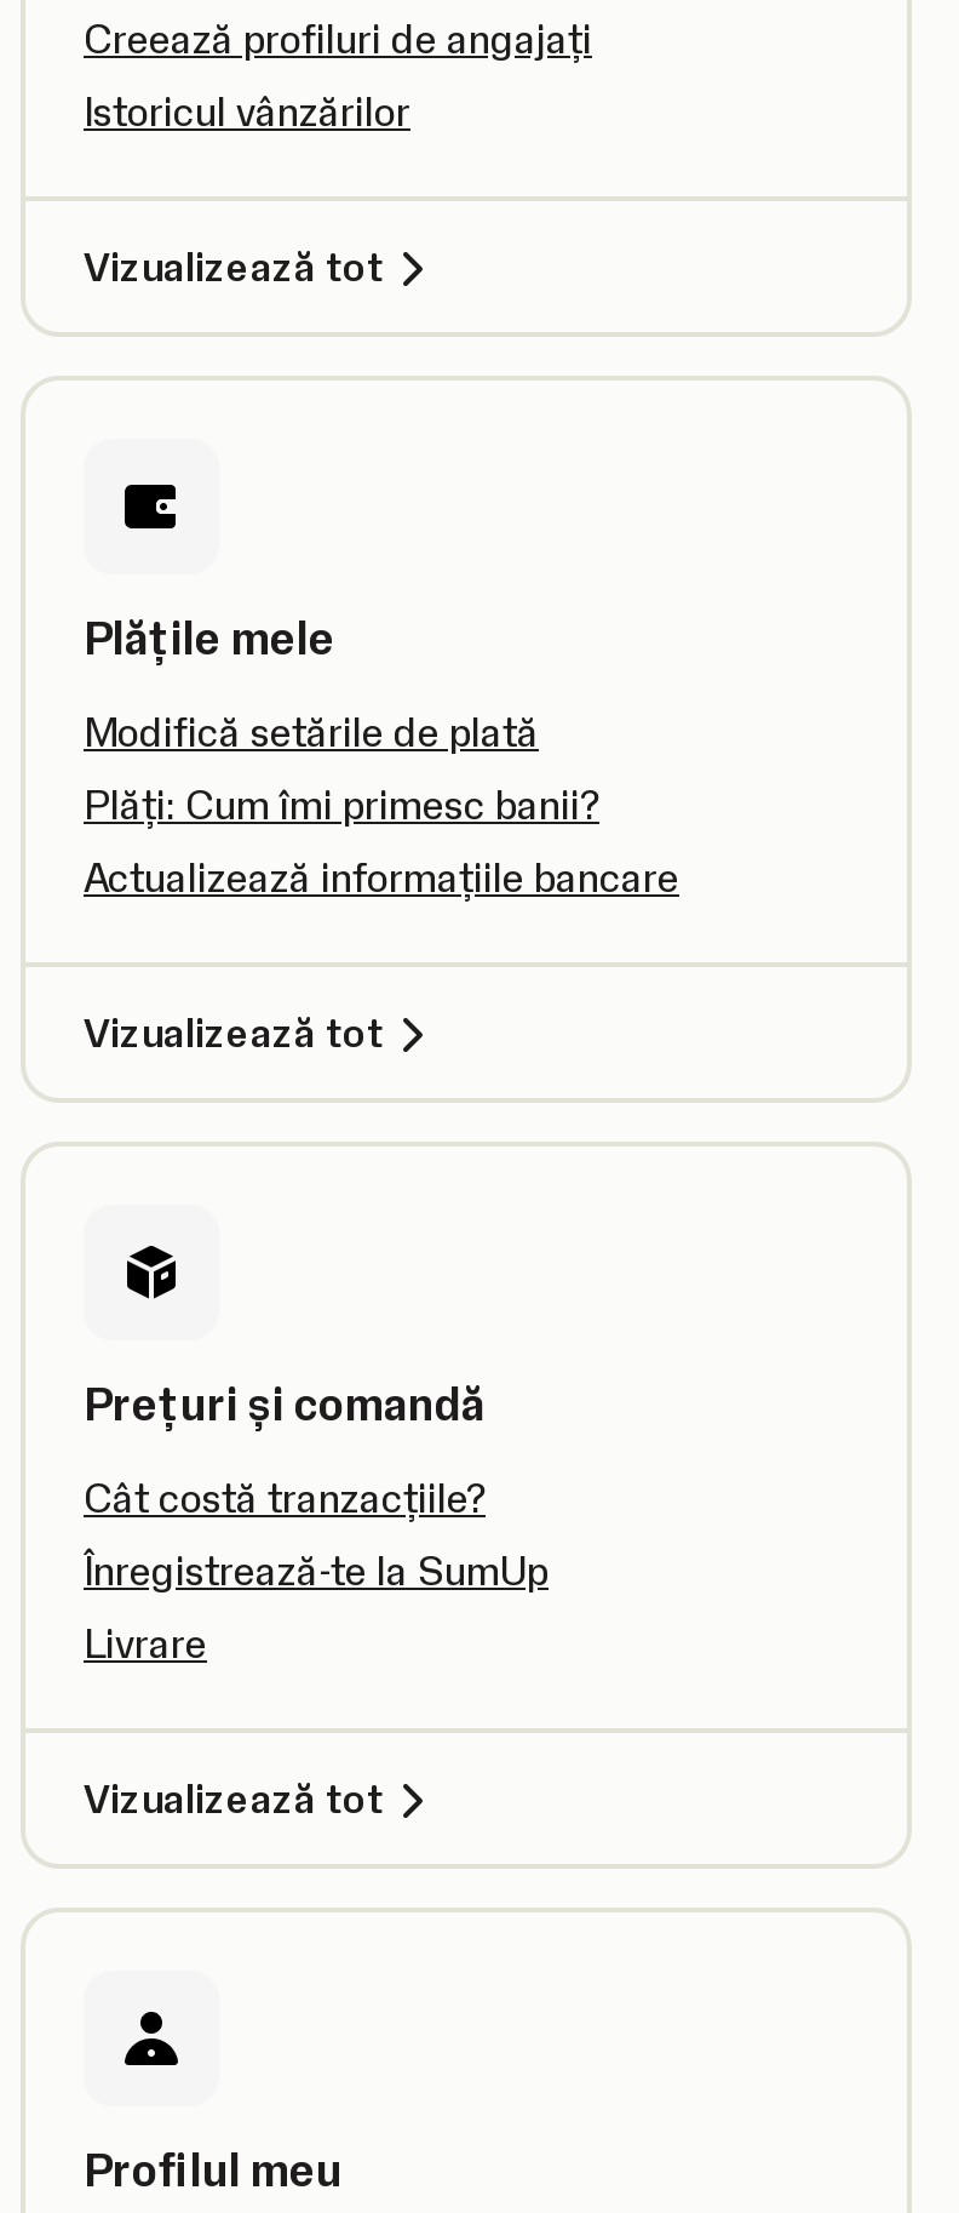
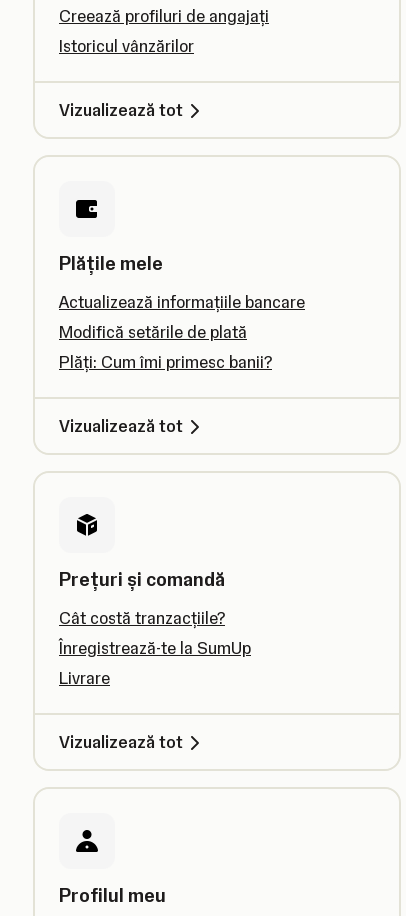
moved [84,708,599,829] -> [59,322,272,372]: Modifică setările de plată | Plăți: Cum îmi primesc banii?
moved [84,853,679,902] -> [59,292,305,312]: Actualizează informațiile bancare

